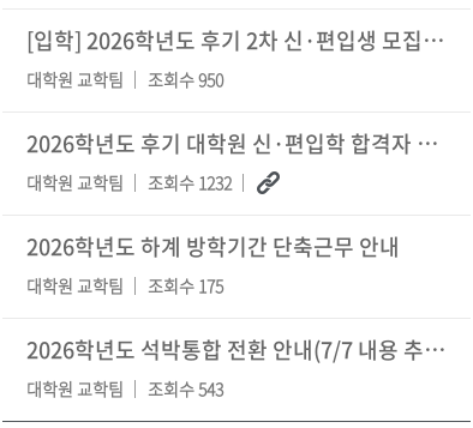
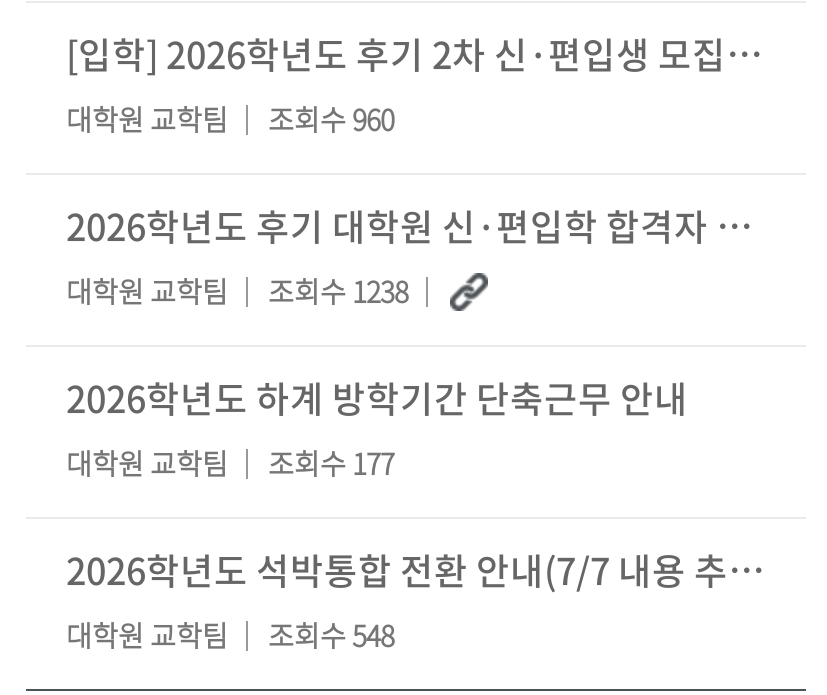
[26,67,223,91] 대학원 교학팀 조회수 950 -> [66,99,394,139] 대학원 교학팀 조회수 960
[26,170,232,194] 대학원 교학팀 조회수 1232 -> [66,271,408,311] 대학원 교학팀 조회수 1238
[26,273,223,297] 대학원 교학팀 조회수 175 -> [66,443,394,483] 대학원 교학팀 조회수 177
[26,376,223,400] 대학원 교학팀 조회수 543 -> [66,615,394,655] 대학원 교학팀 조회수 548

